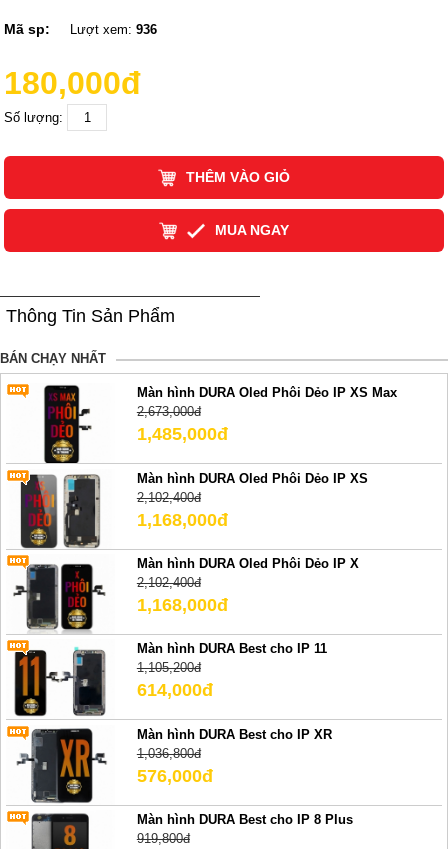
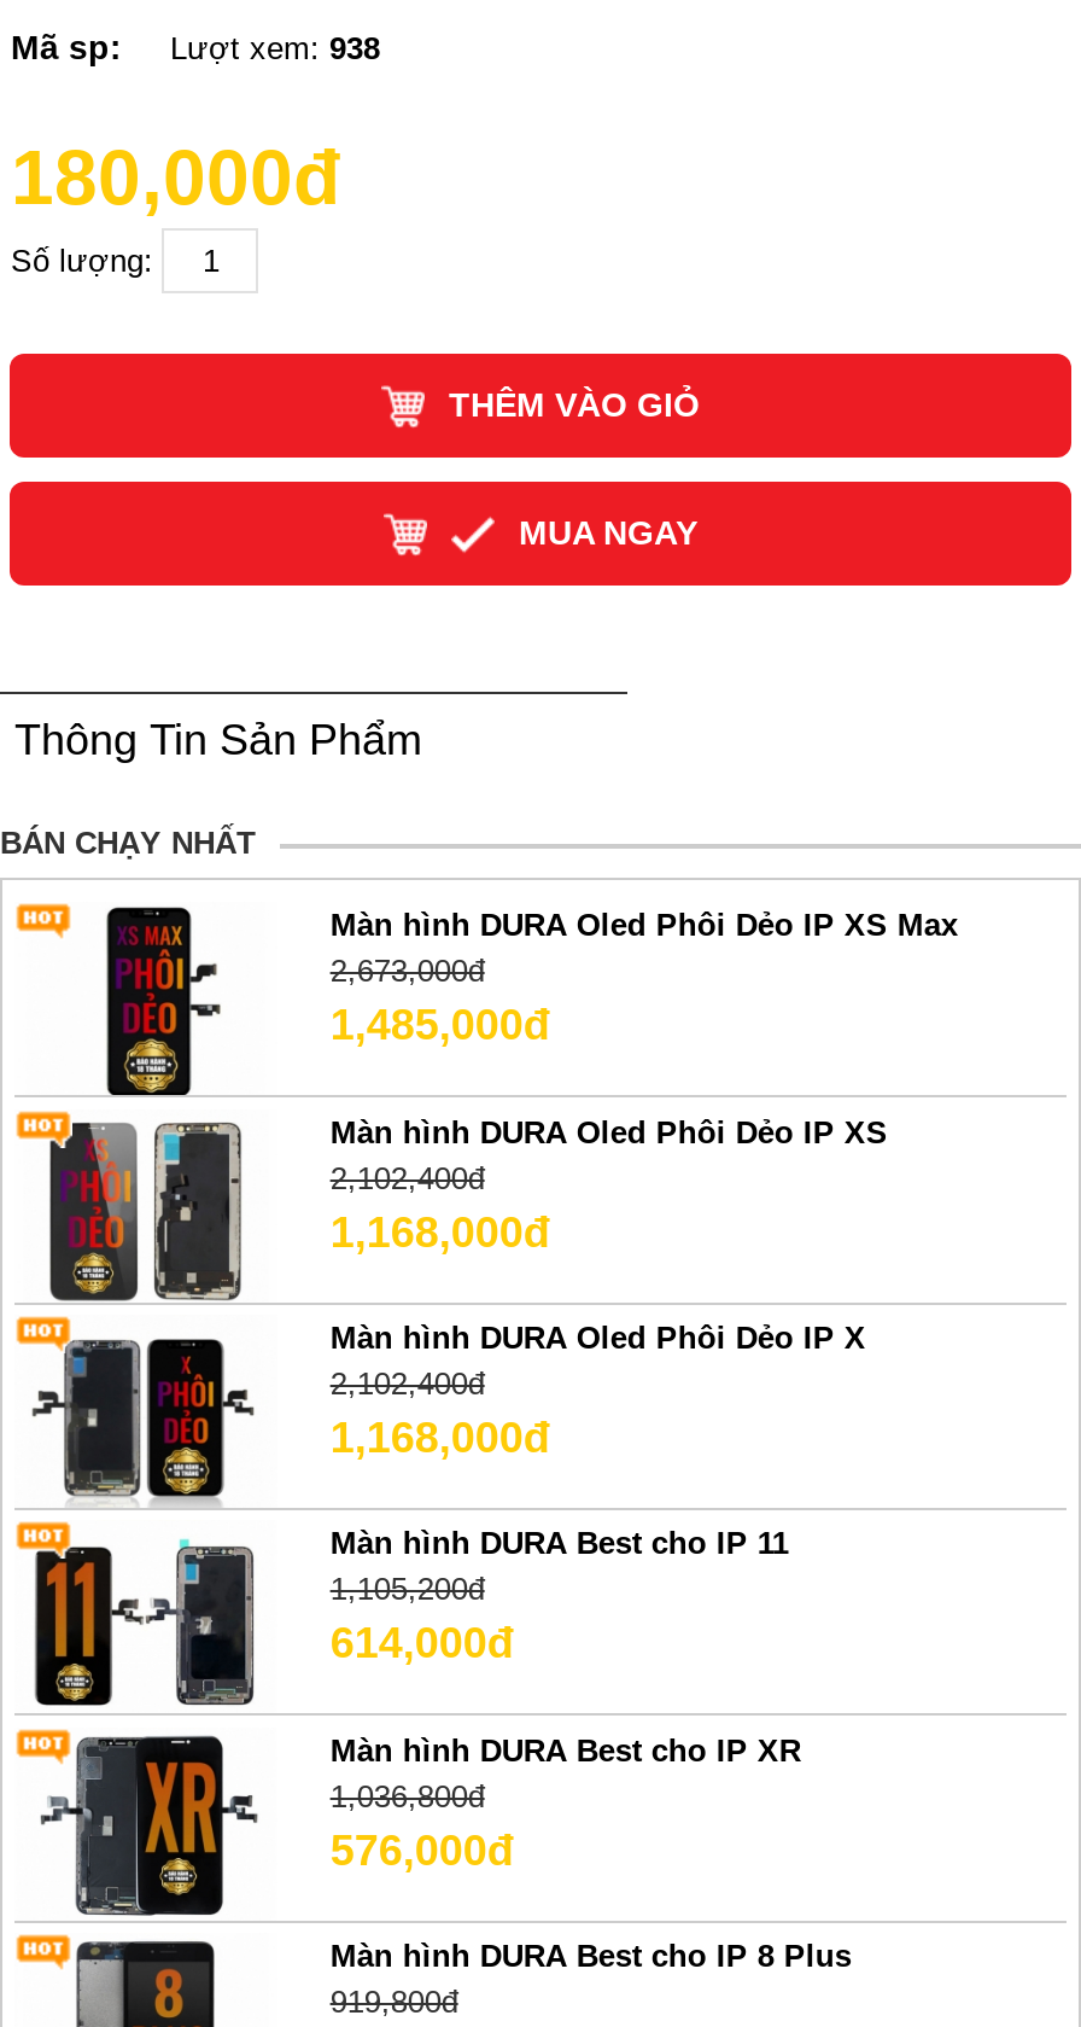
[4,21,157,37] Mã sp: Lượt xem: 936 -> [11,29,380,67] Mã sp: Lượt xem: 938

